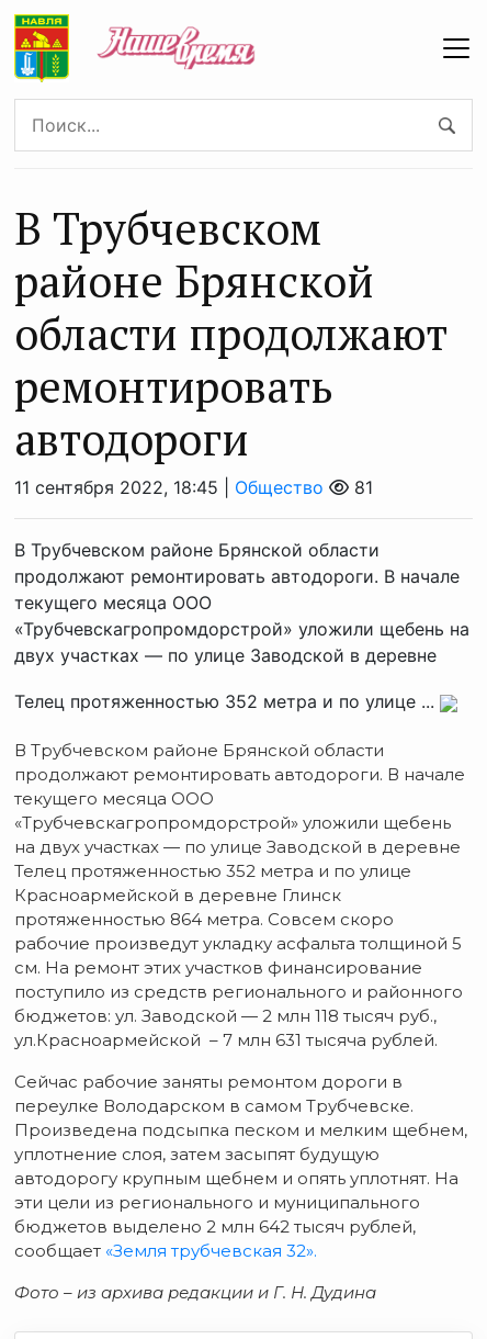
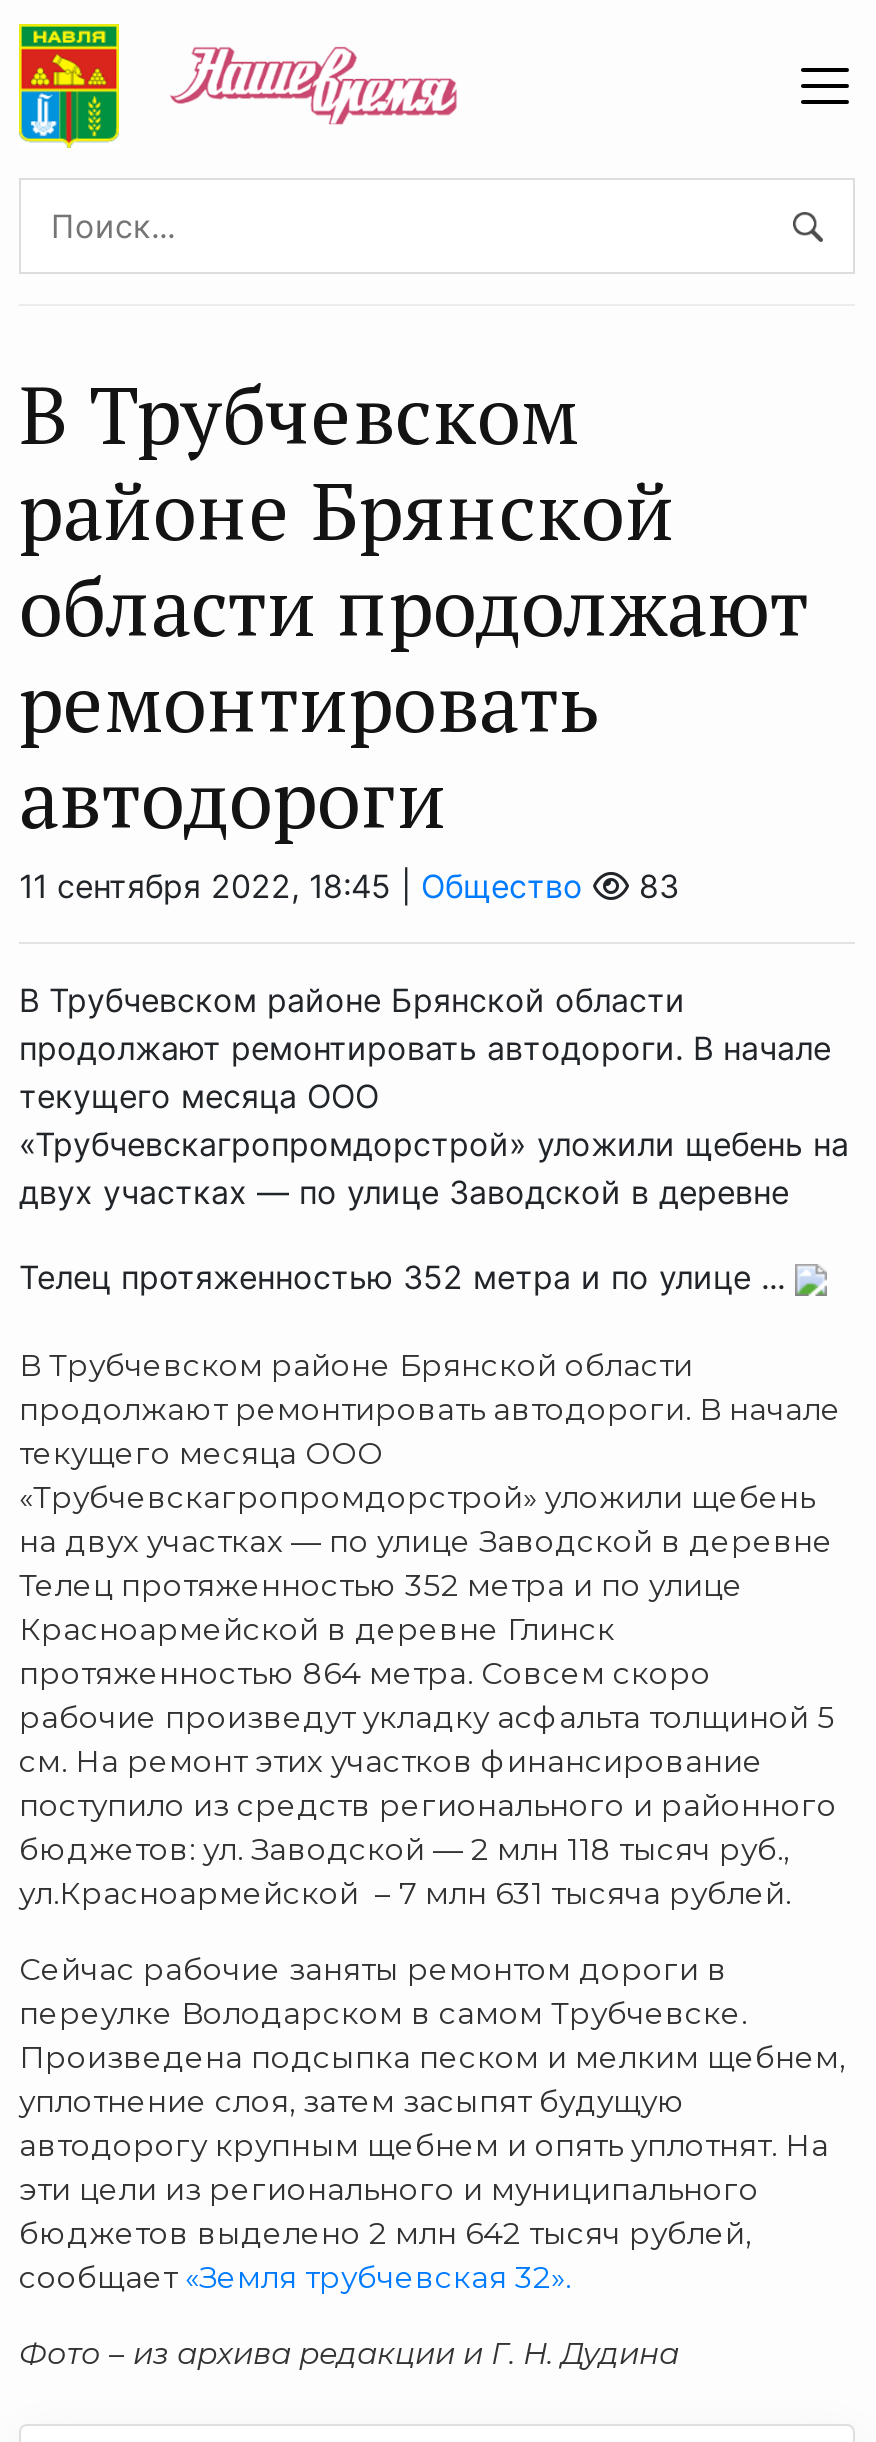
[349,476,373,498] 81 -> [629,866,679,906] 83

